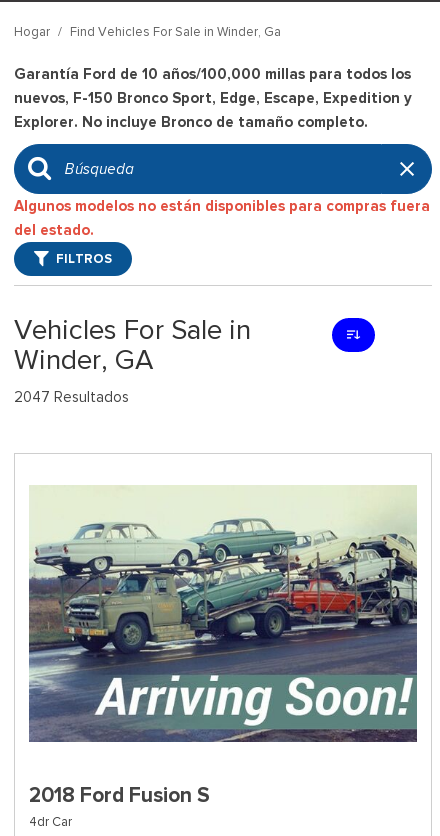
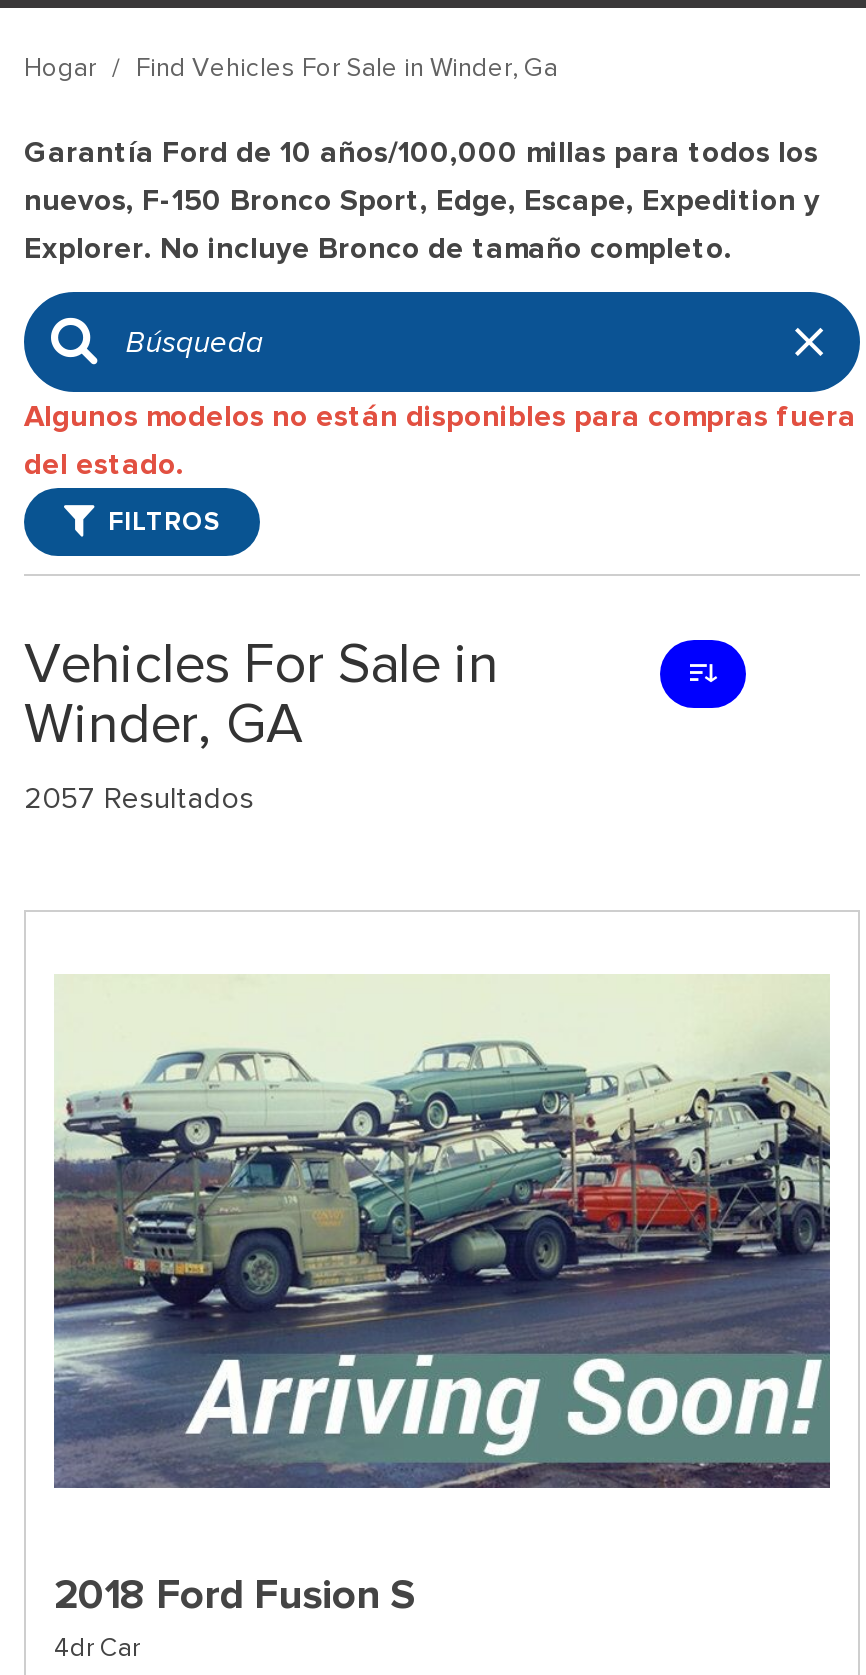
[14,388,129,406] 2047 Resultados -> [24,780,254,816] 2057 Resultados

